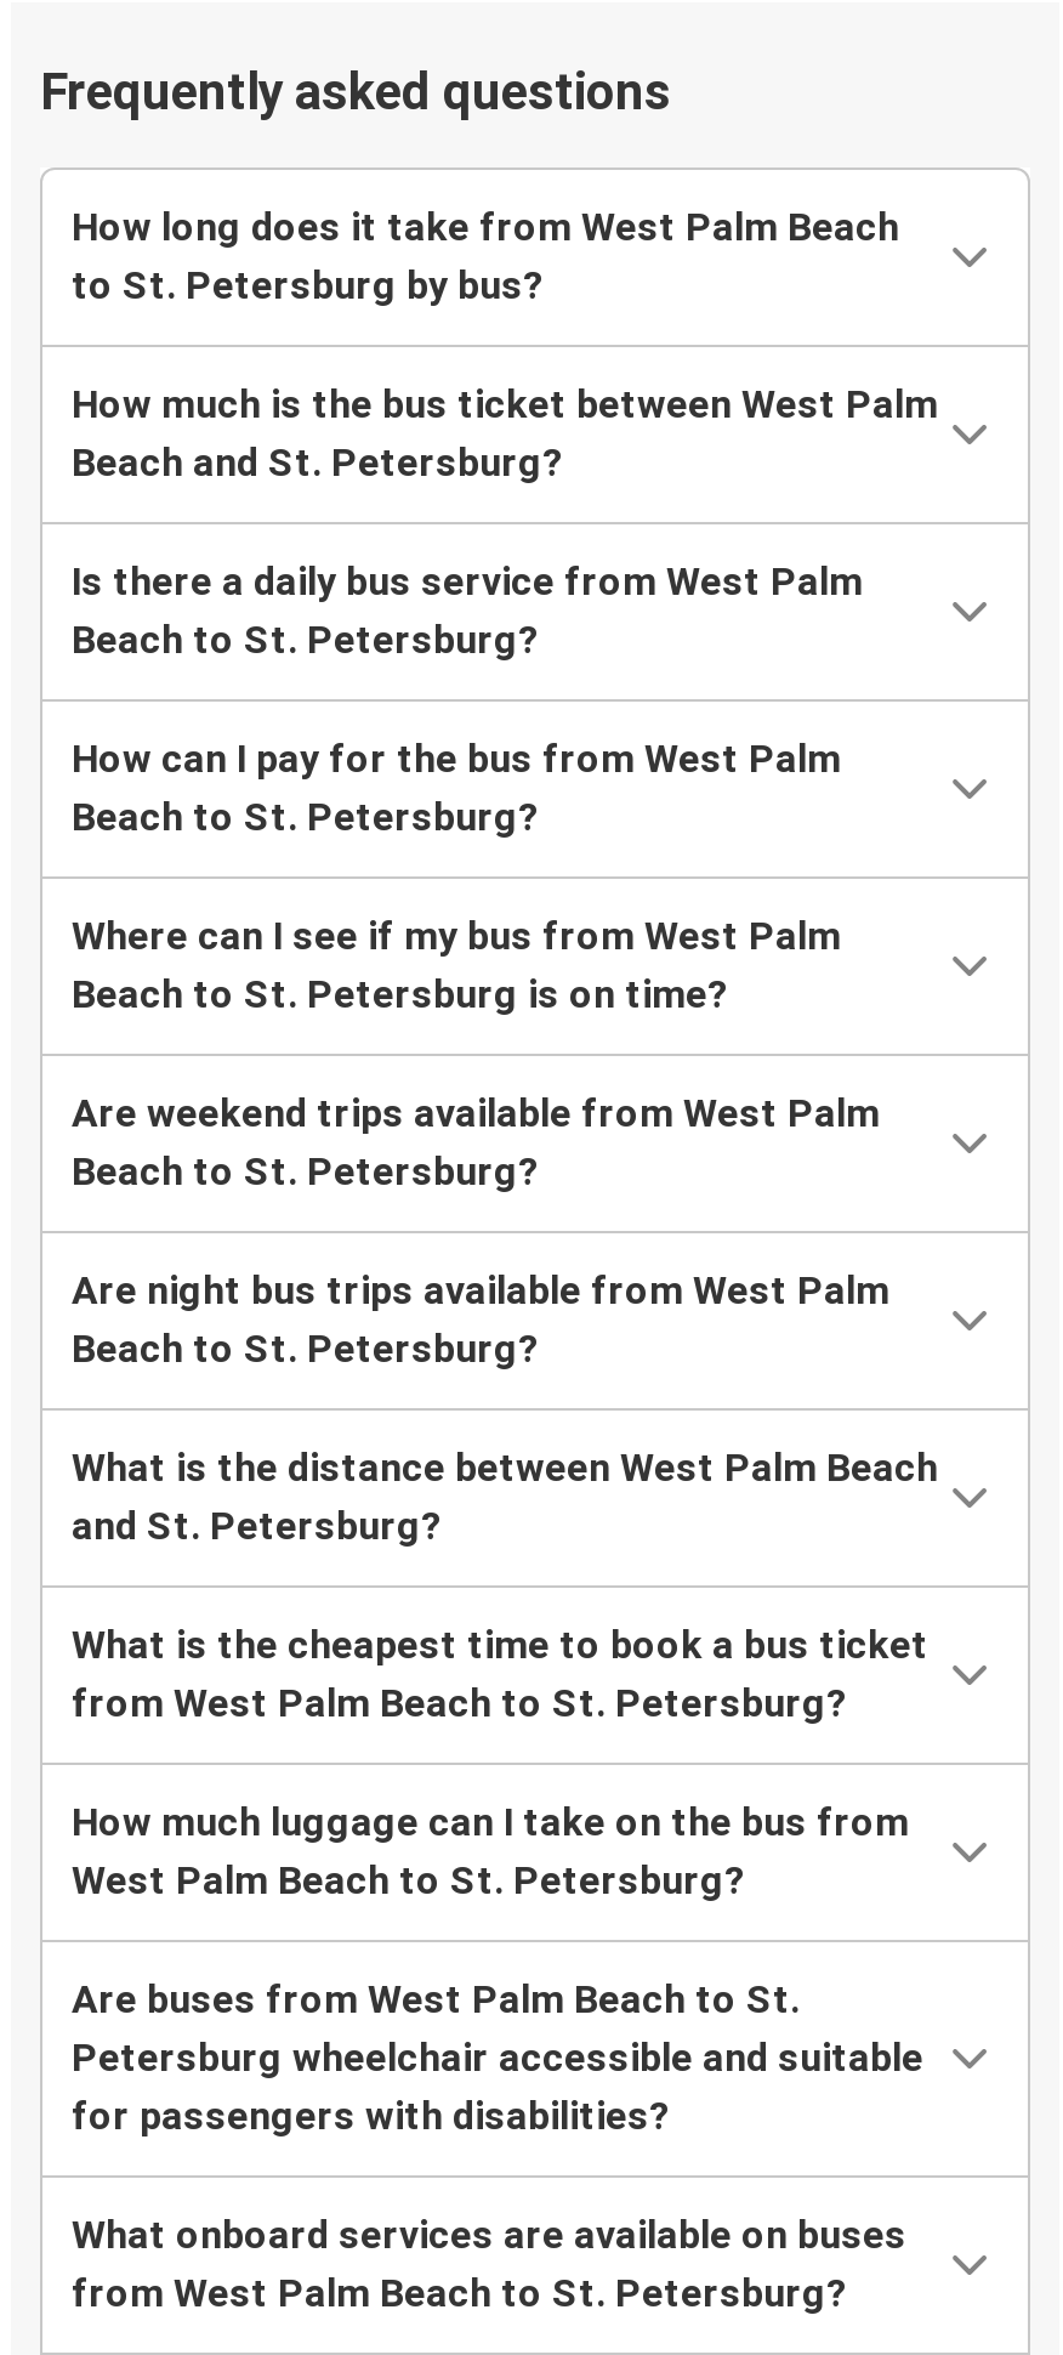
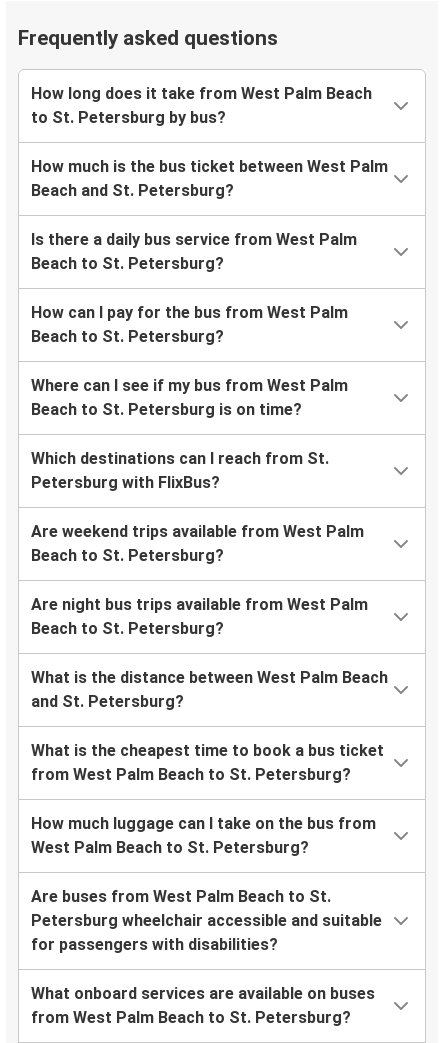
none -> [31,449,329,492] Which destinations can I reach from St. | Petersburg with FlixBus?

